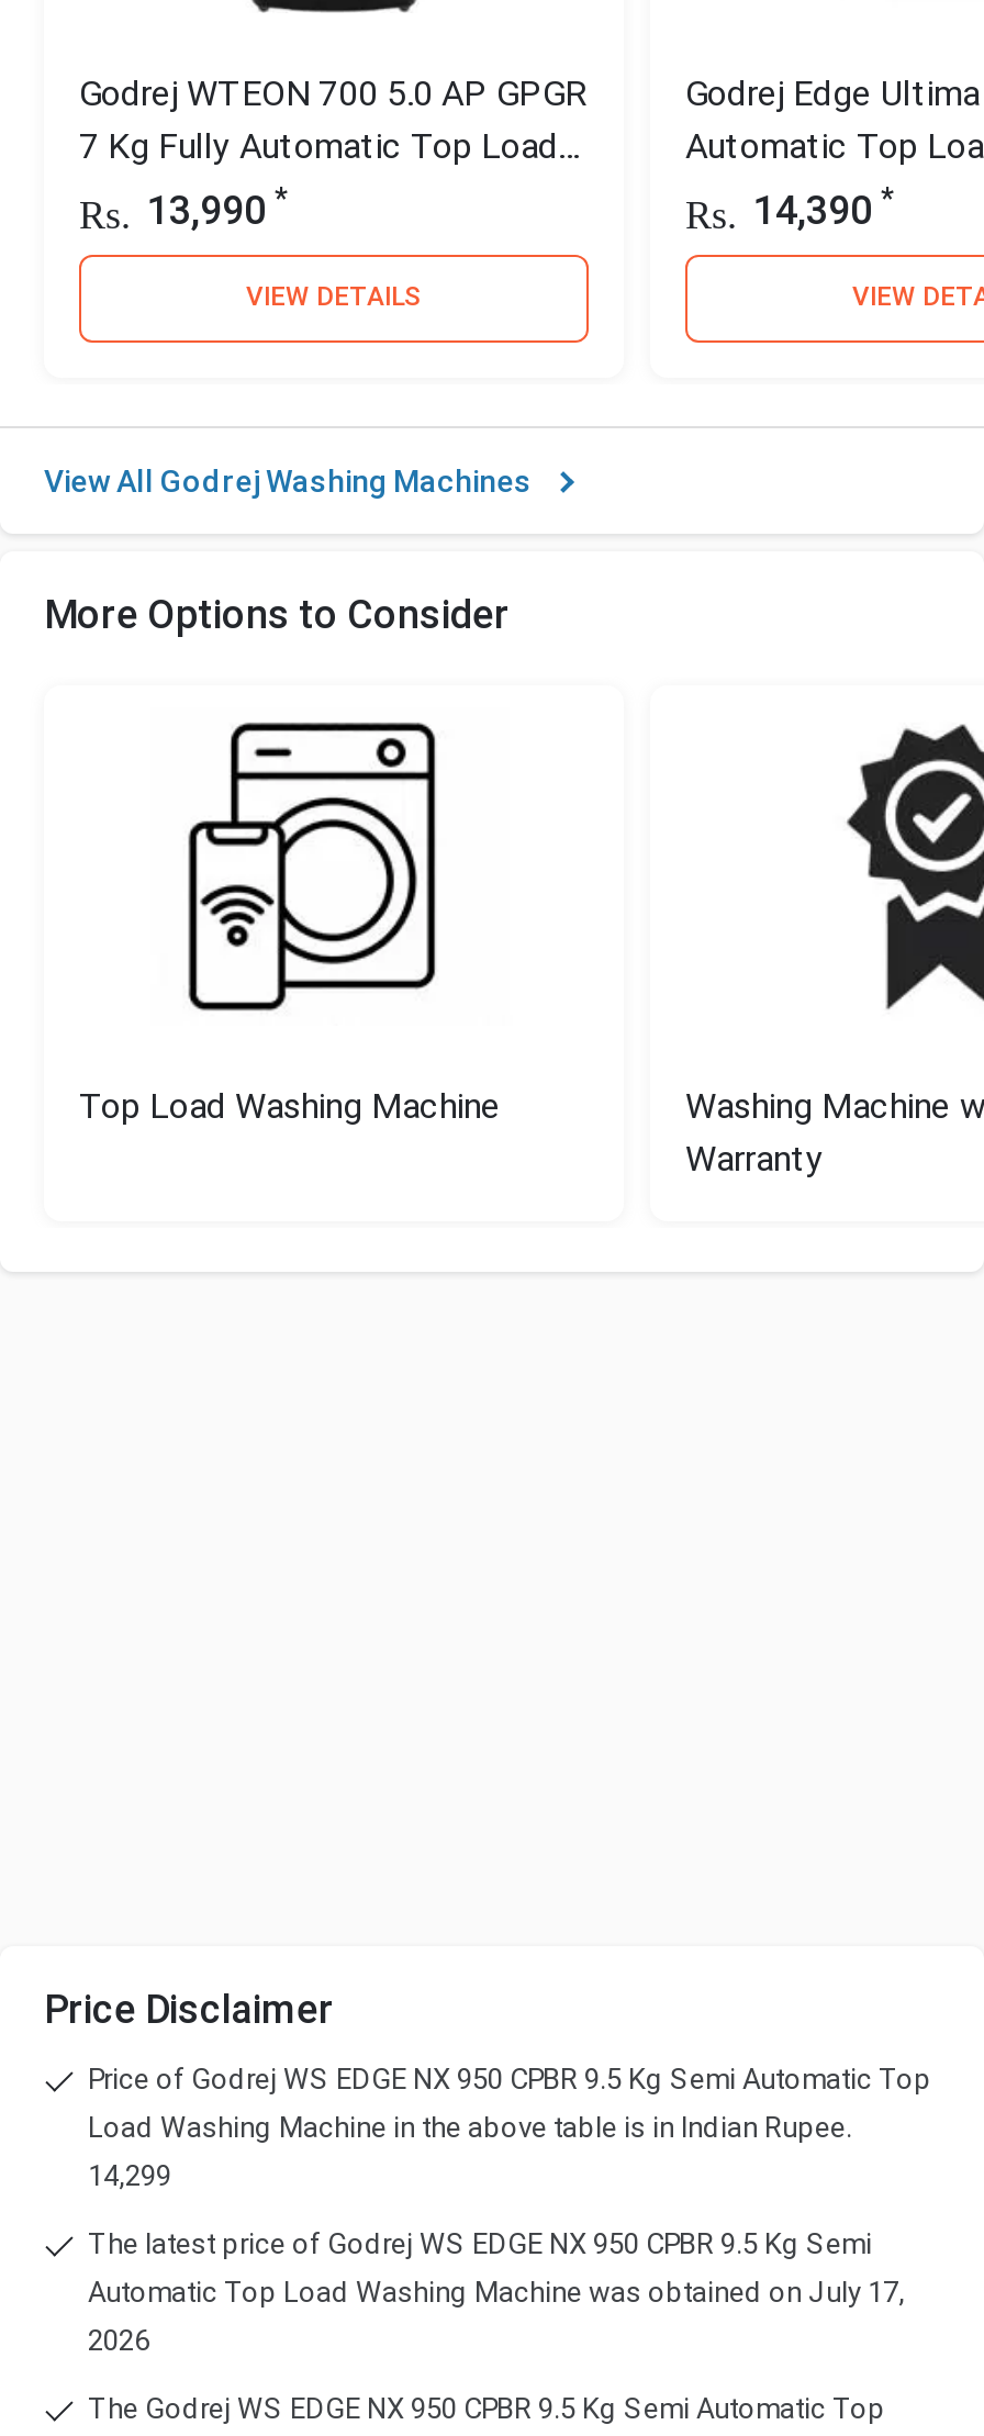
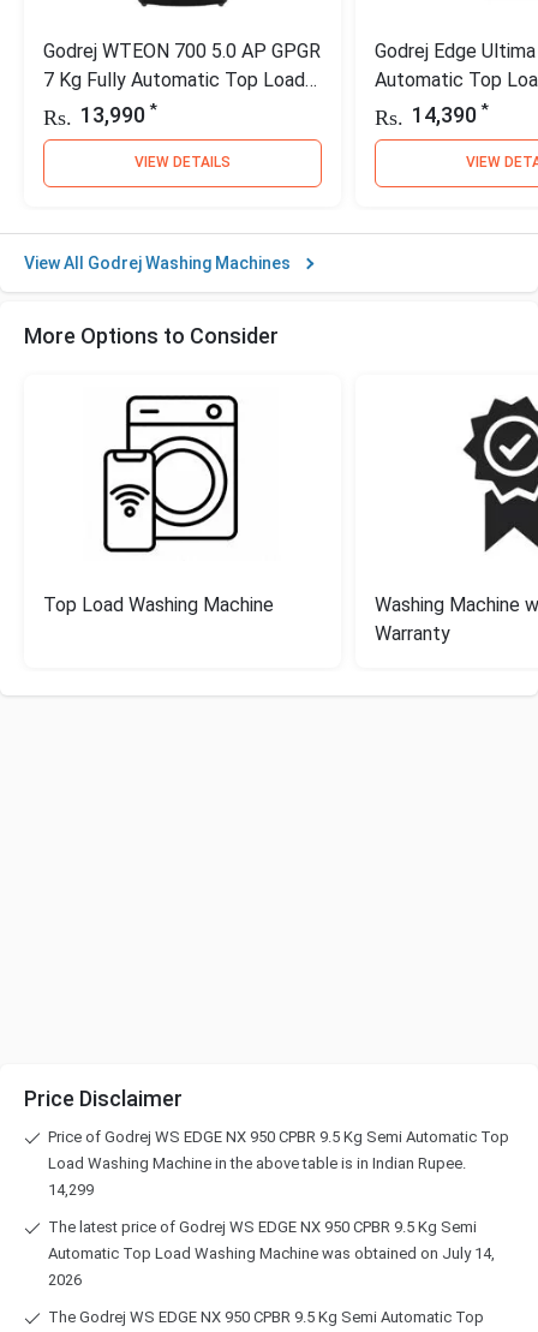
[88,2276,905,2309] Automatic Top Load Washing Machine was obtained on July 17, -> [48,1244,495,1262] Automatic Top Load Washing Machine was obtained on July 14,

